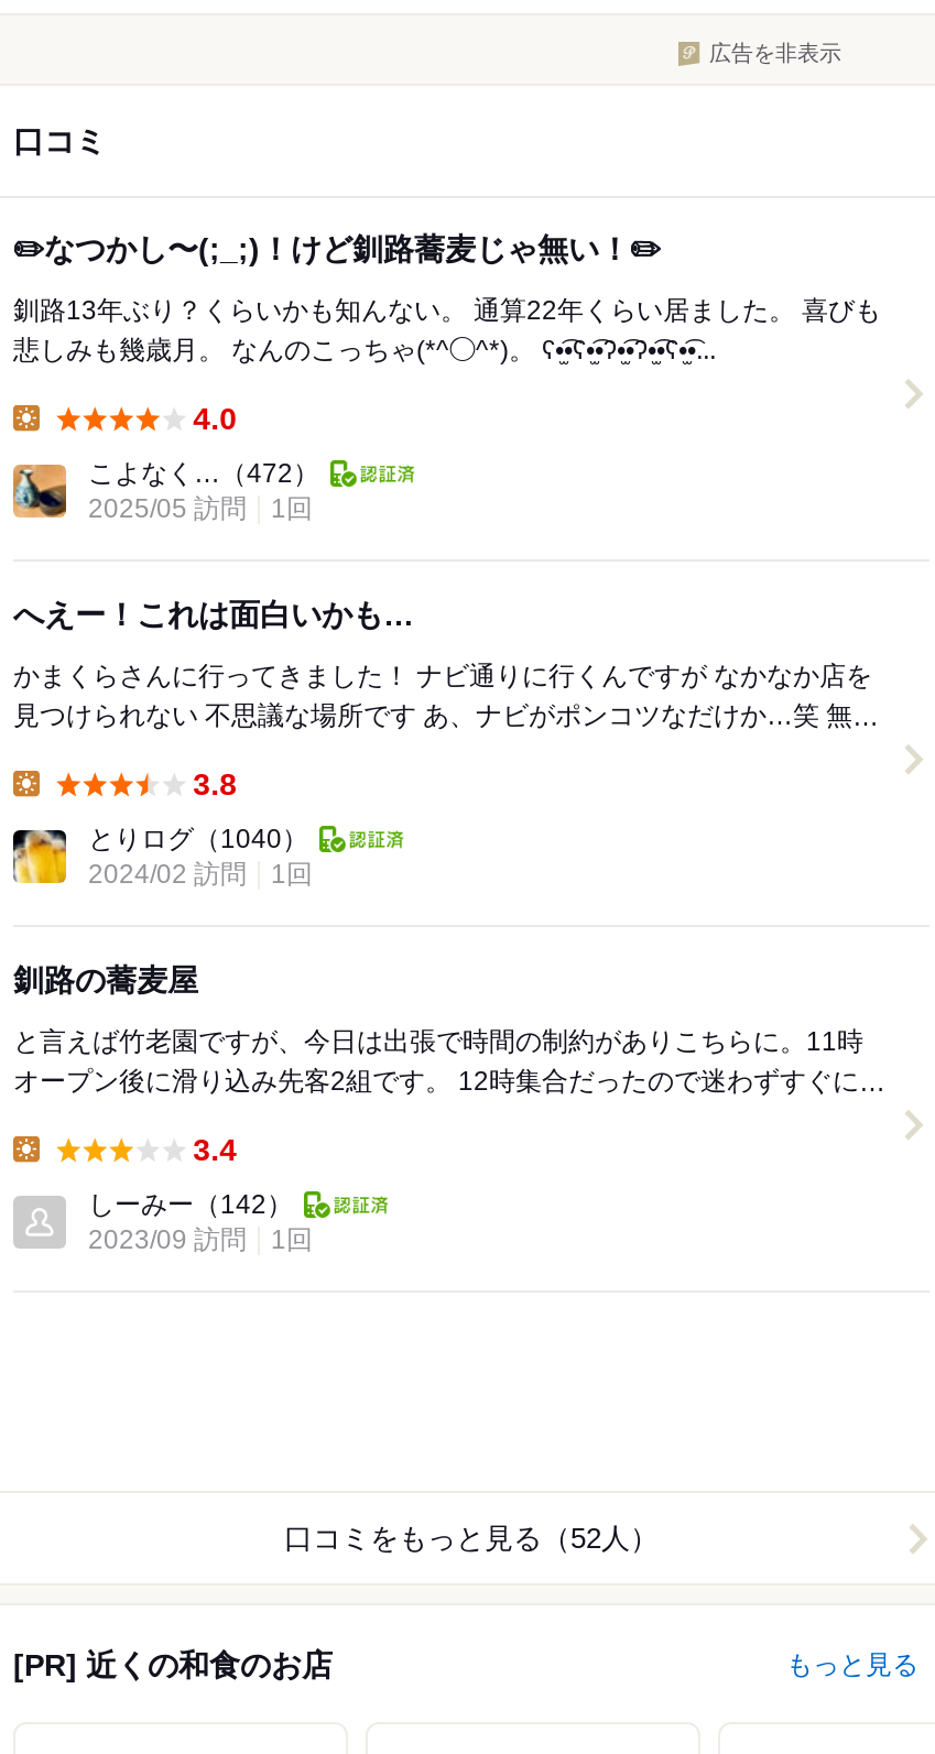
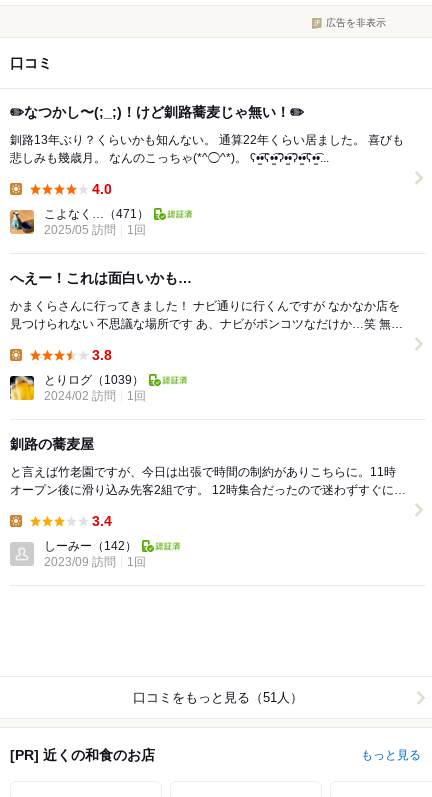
[88,459,319,490] こよなく…（472） -> [44,207,149,221] こよなく…（471）
[88,824,308,855] とりログ（1040） -> [44,373,144,387] とりログ（1039）
[284,1522,659,1555] 口コミをもっと見る（52人） -> [133,690,303,705] 口コミをもっと見る（51人）

